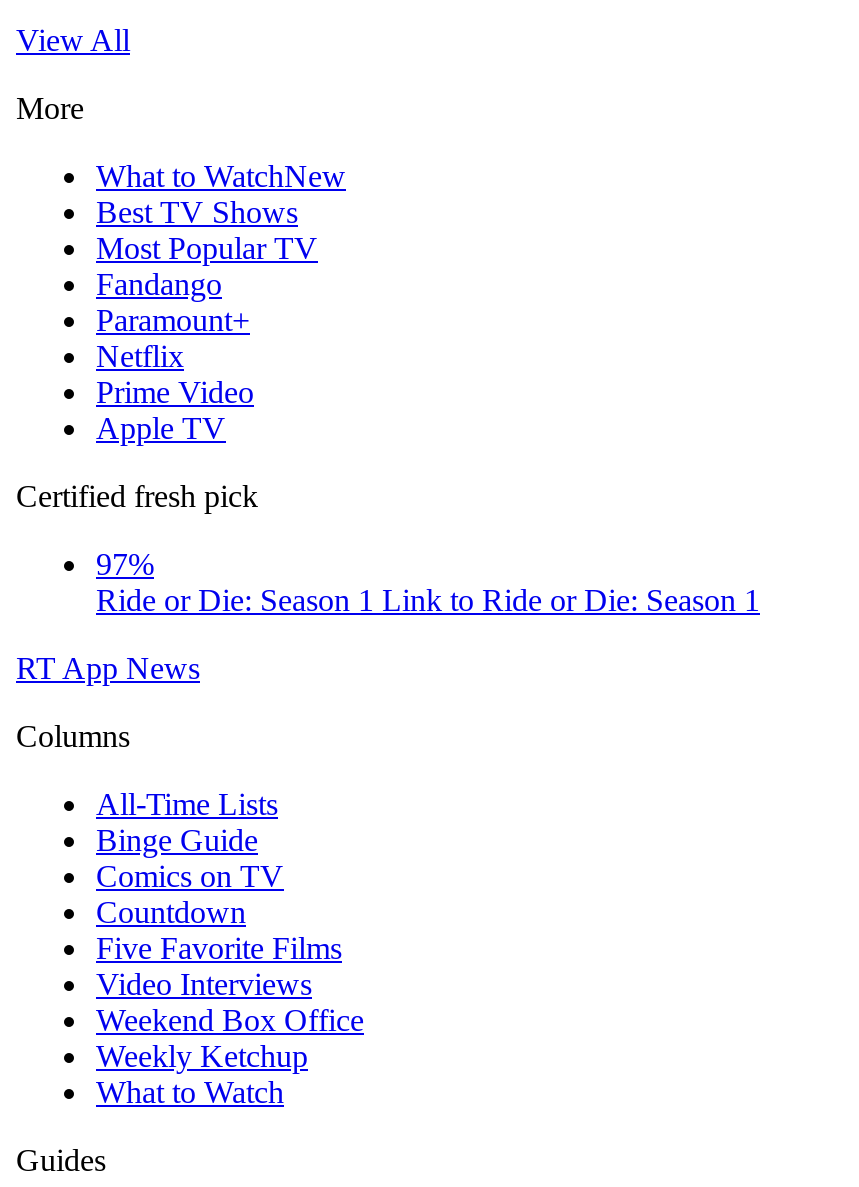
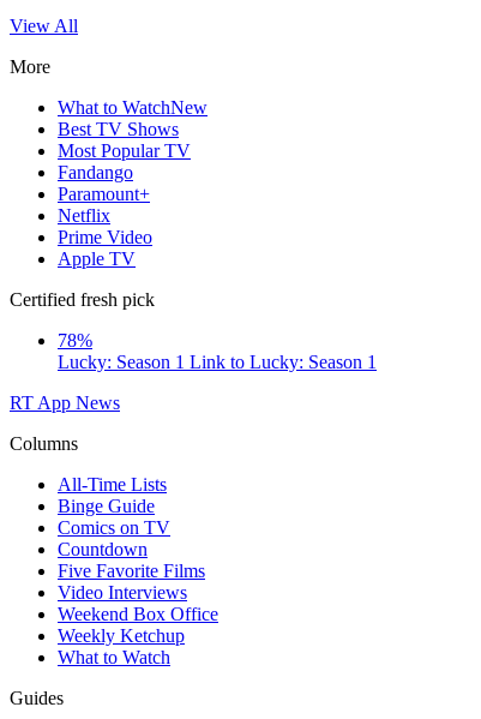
[96,547,760,617] 97% | Ride or Die: Season 1 Link to Ride or Die: Season 1 -> [58,330,377,372] 78% | Lucky: Season 1 Link to Lucky: Season 1

